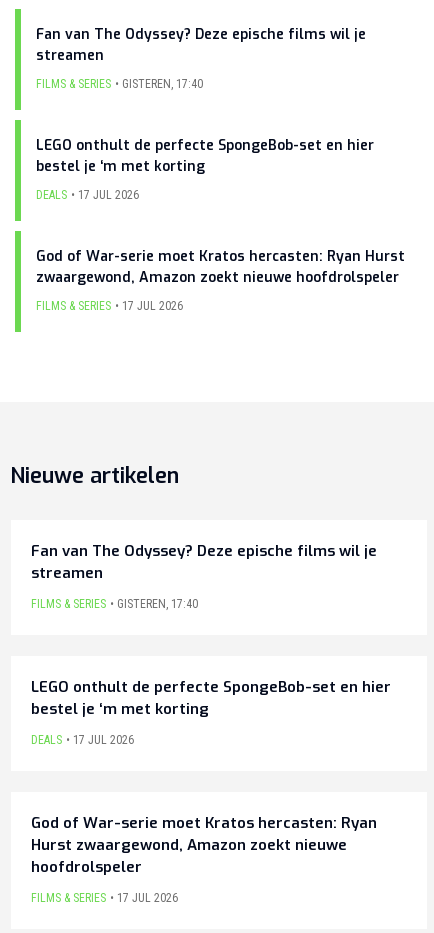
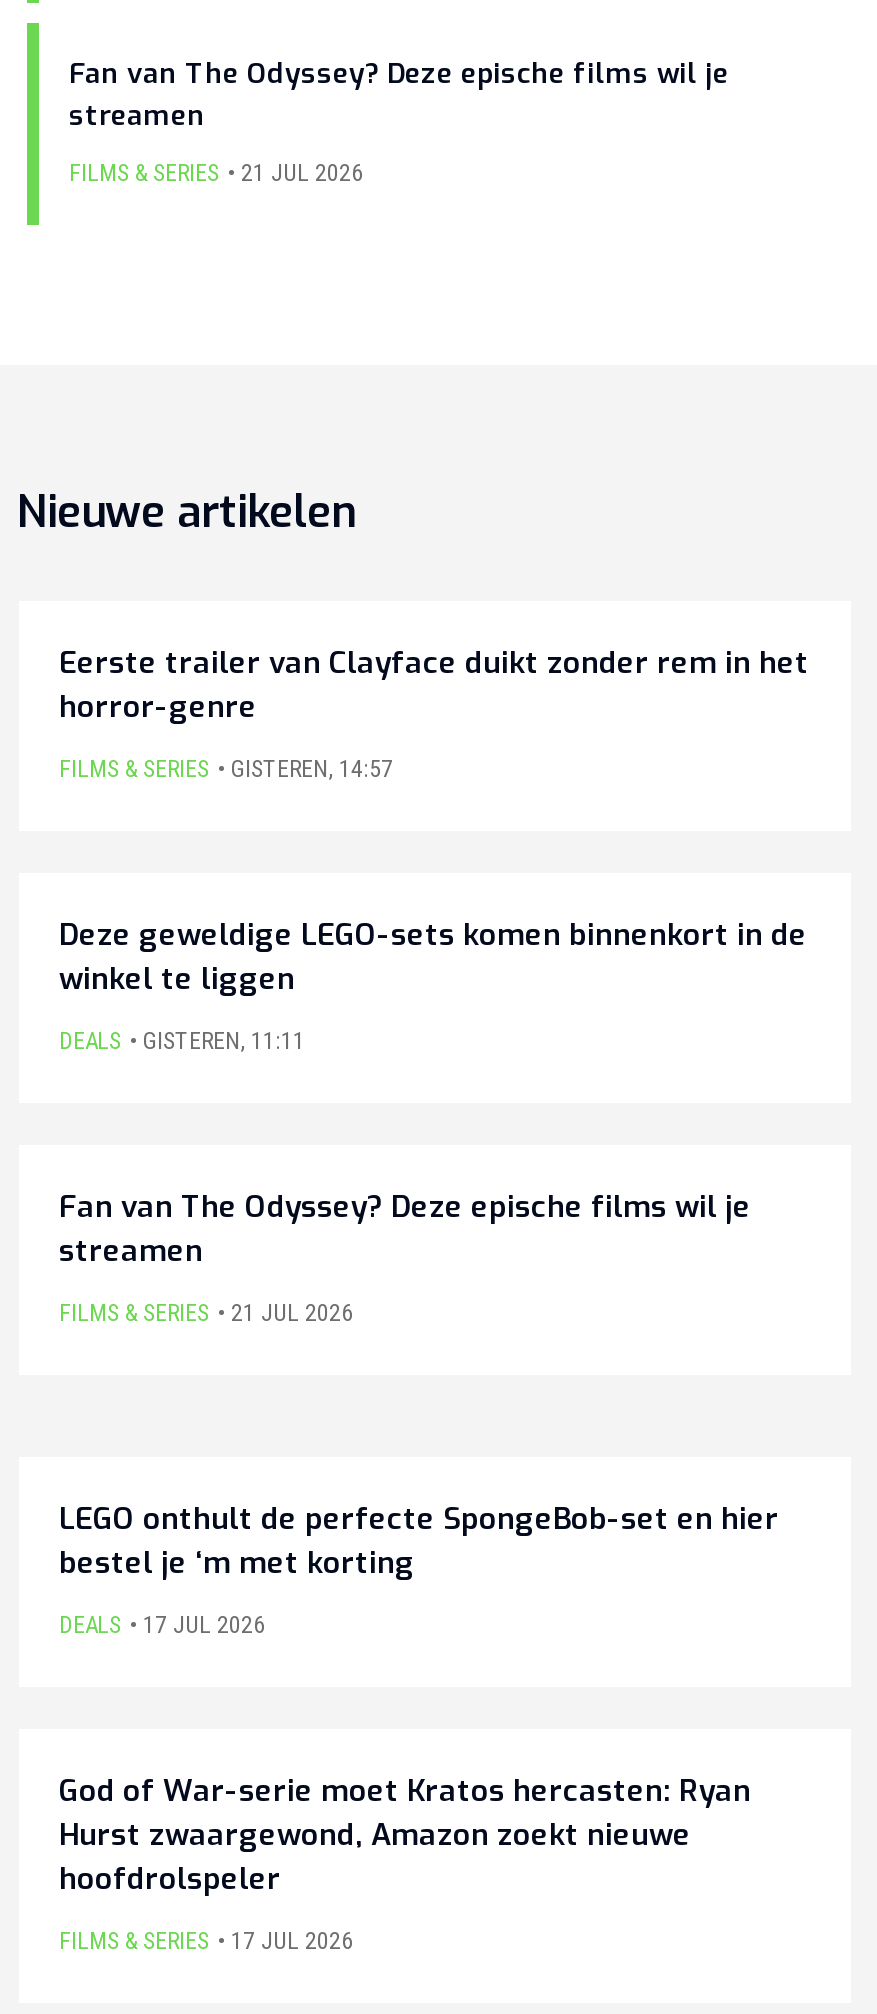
[36,77,405,313] FILMS & SERIES GISTEREN, 17:40 | LEGO onthult de perfecte SpongeBob-set en hier | bestel je ‘m met korting | DEALS 17 JUL 2026 | God of War-serie moet Kratos hercasten: Ryan Hurst | zwaargewond, Amazon zoekt nieuwe hoofdrolspeler | FILMS & SERIES 17 JUL 2026 -> [69,159,363,187] FILMS & SERIES 21 JUL 2026
moved [10,461,179,490] -> [17,483,355,541]: Nieuwe artikelen
none -> [59,643,809,783] Eerste trailer van Clayface duikt zonder rem in het | horror-genre | FILMS & SERIES GISTEREN, 14:57
none -> [59,915,807,1055] Deze geweldige LEGO-sets komen binnenkort in de | winkel te liggen | DEALS GISTEREN, 11:11
[31,597,198,611] FILMS & SERIES GISTEREN, 17:40 -> [59,1299,353,1327] FILMS & SERIES 21 JUL 2026

